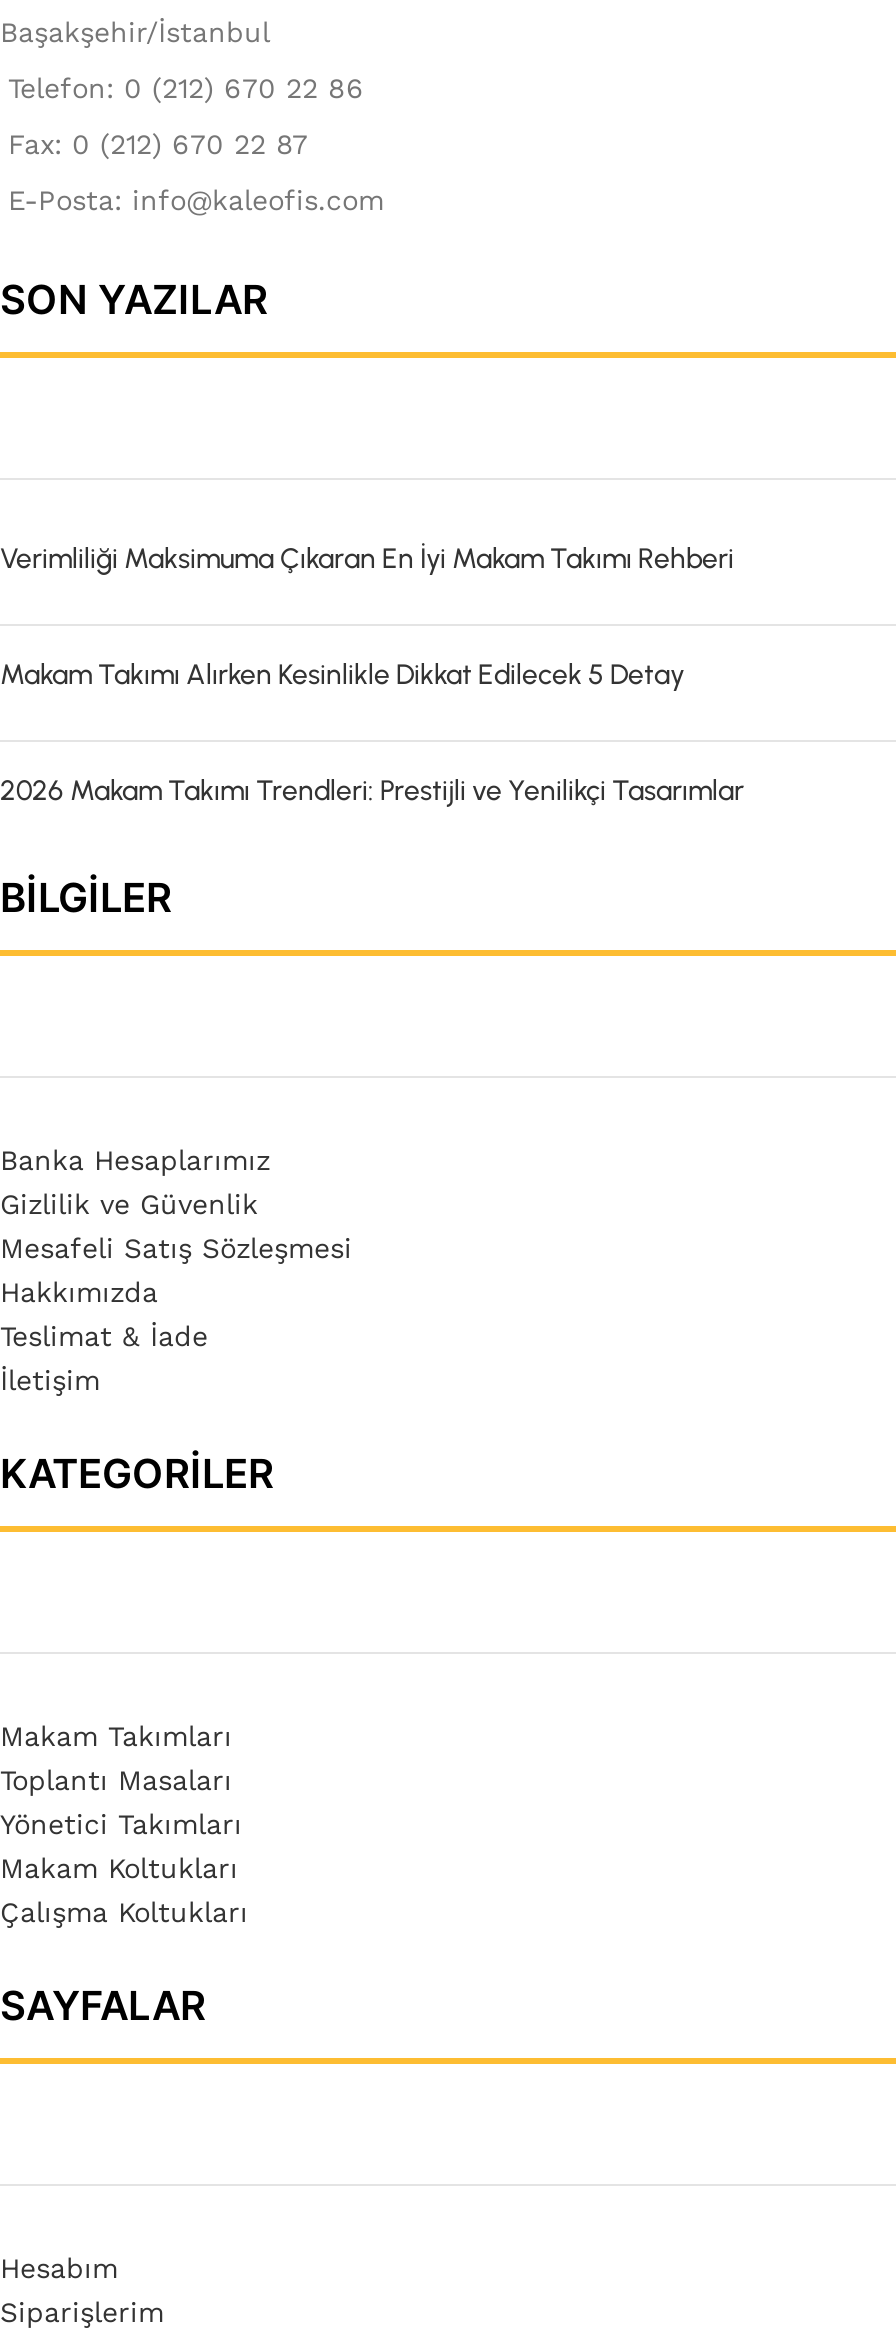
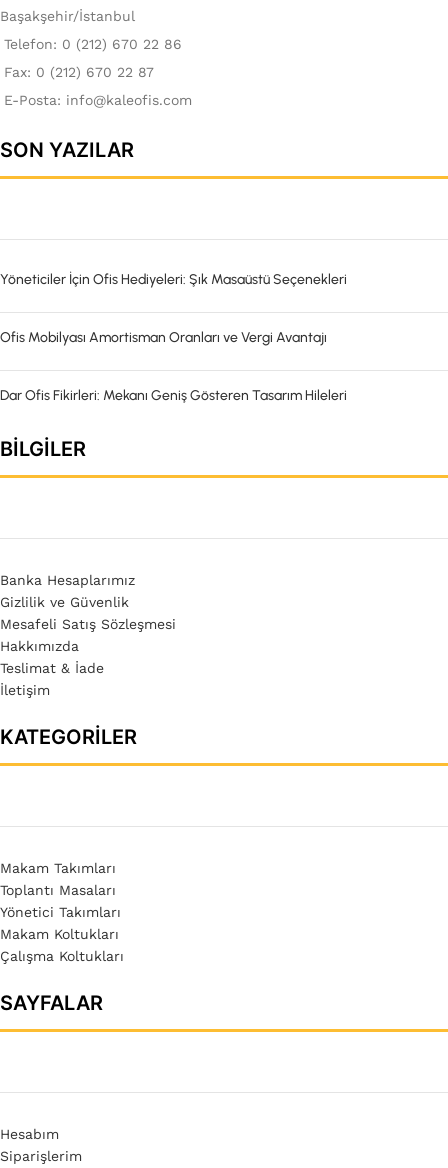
[0,542,734,576] Verimliliği Maksimuma Çıkaran En İyi Makam Takımı Rehberi -> [0,271,347,288] Yöneticiler İçin Ofis Hediyeleri: Şık Masaüstü Seçenekleri
[0,658,684,692] Makam Takımı Alırken Kesinlikle Dikkat Edilecek 5 Detay -> [0,329,327,346] Ofis Mobilyası Amortisman Oranları ve Vergi Avantajı
[0,774,744,808] 2026 Makam Takımı Trendleri: Prestijli ve Yenilikçi Tasarımlar -> [0,387,347,404] Dar Ofis Fikirleri: Mekanı Geniş Gösteren Tasarım Hileleri

